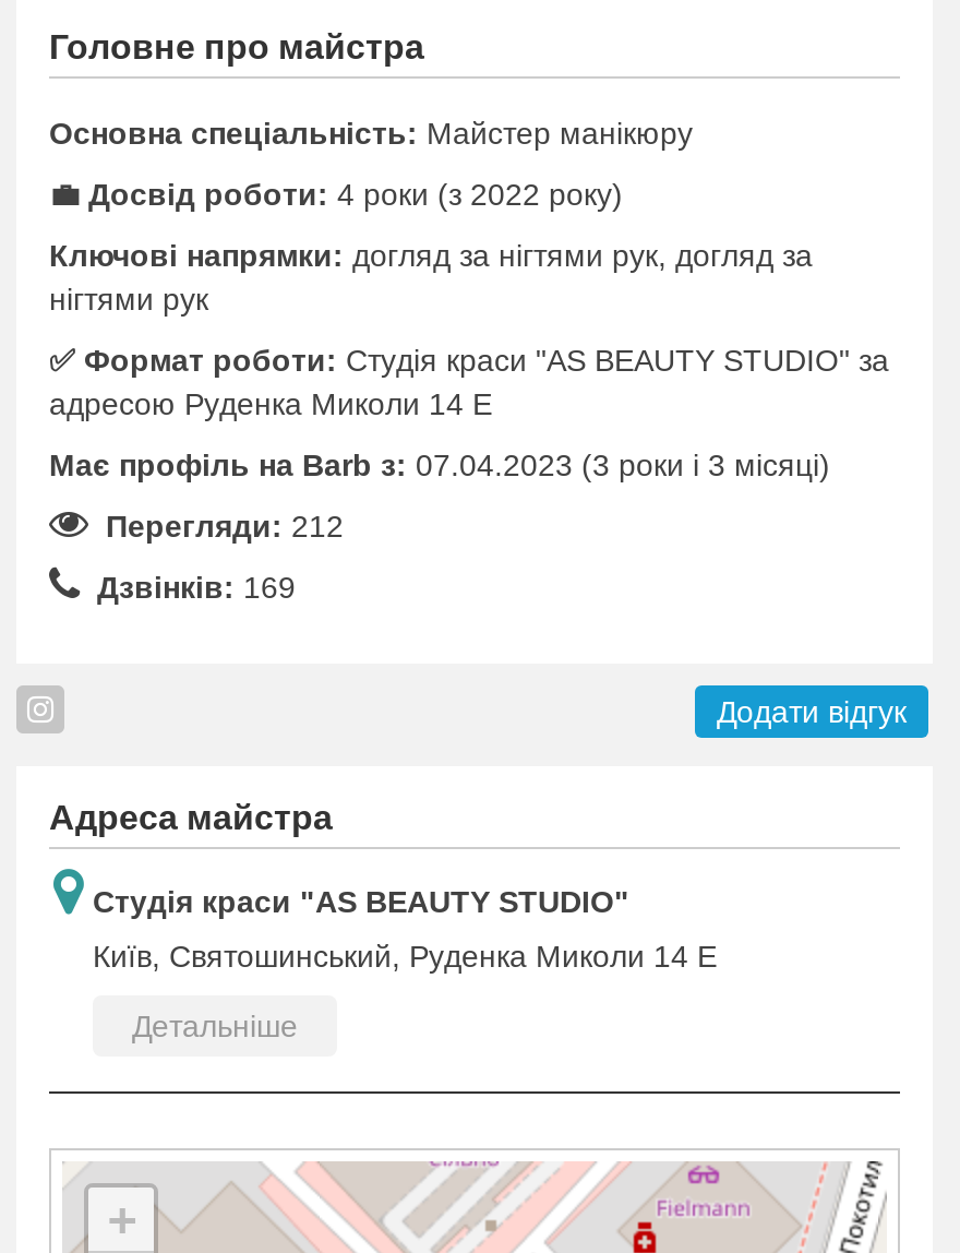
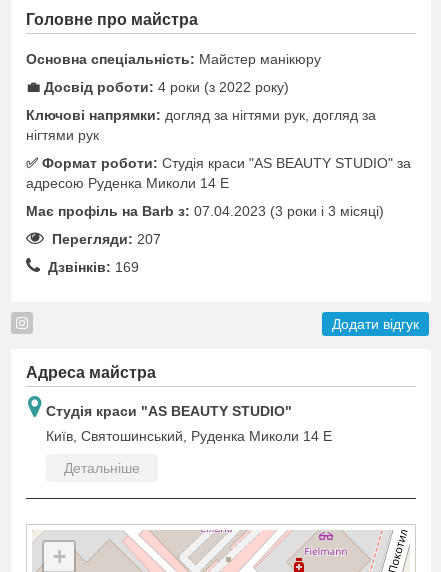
[88,509,344,544] Перегляди: 212 -> [44,231,161,247] Перегляди: 207

